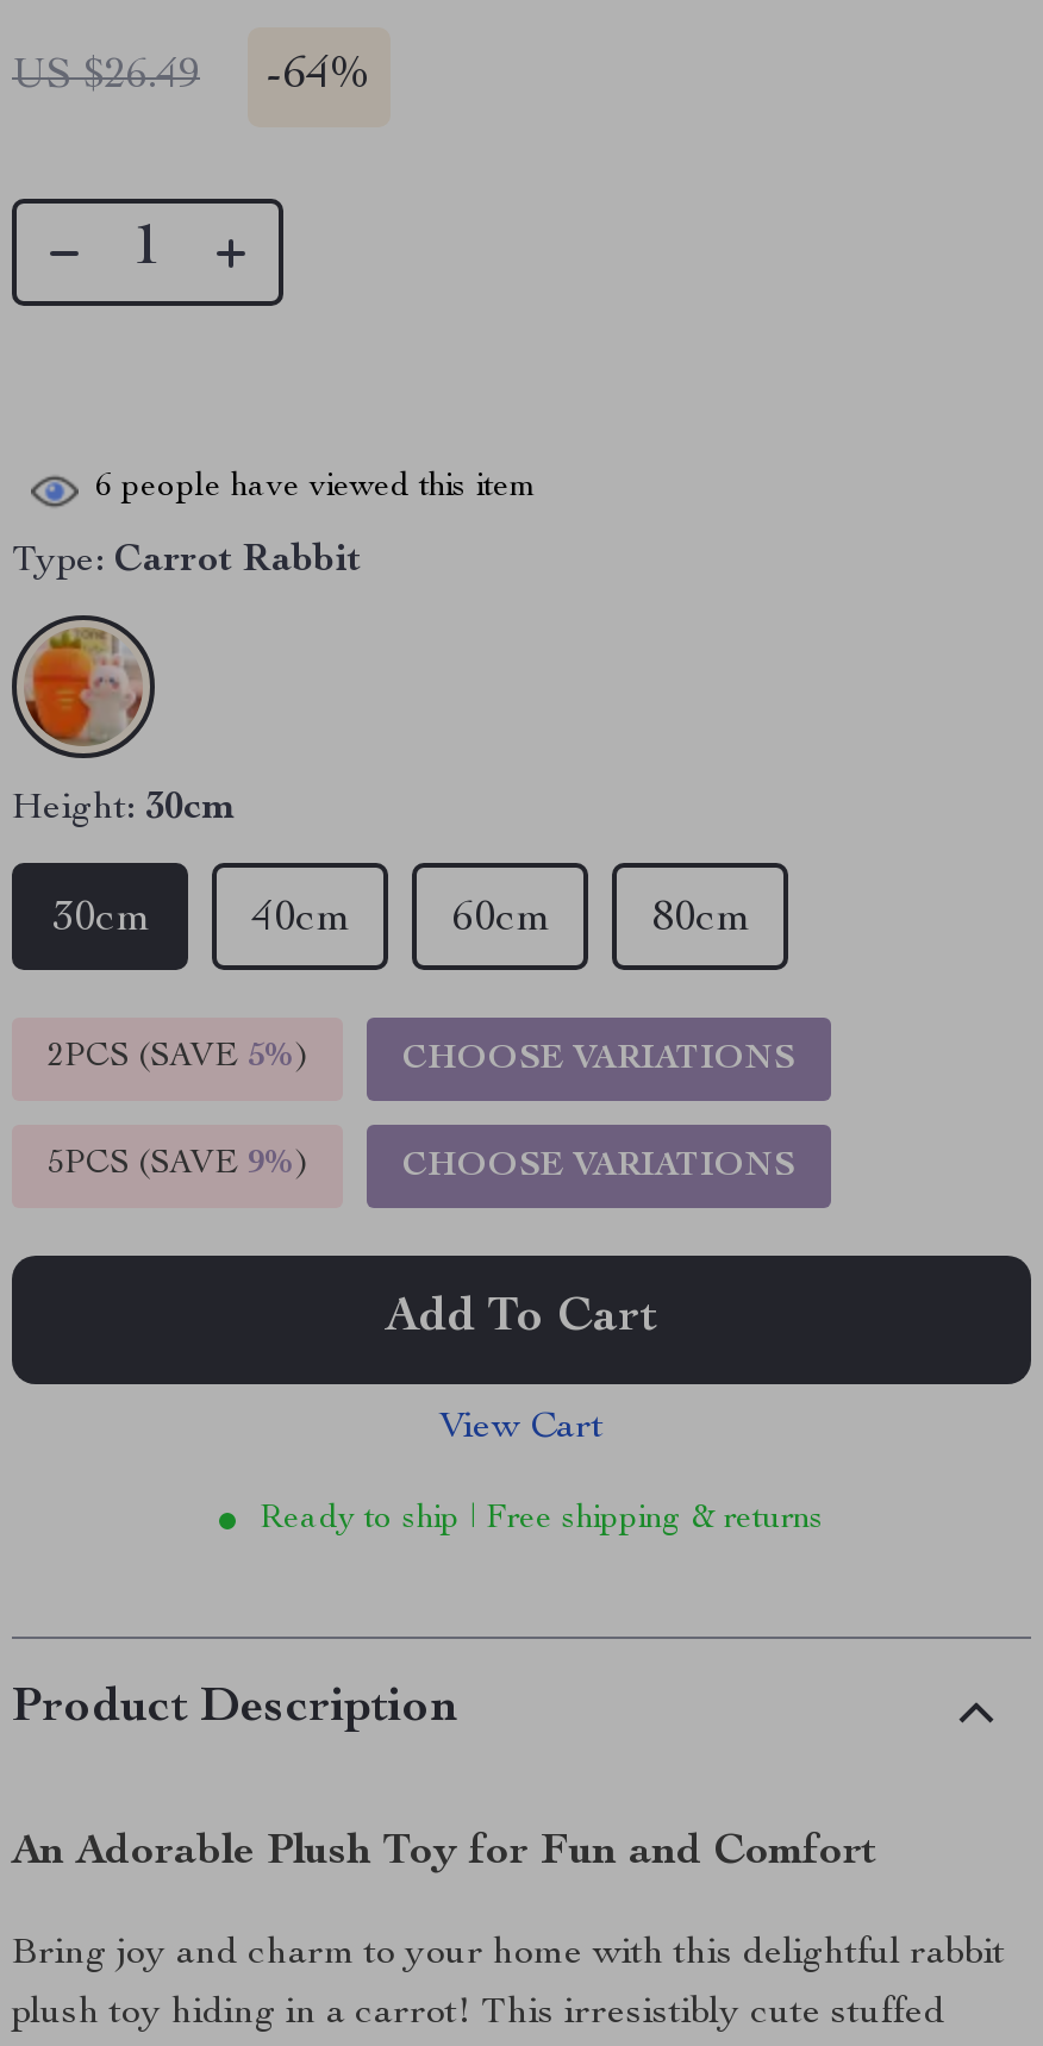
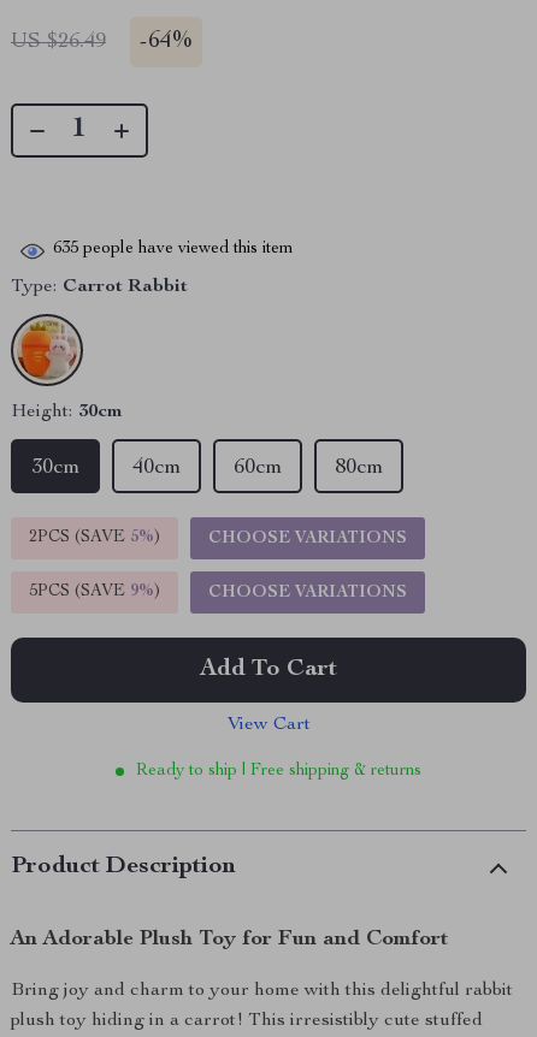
[95,471,538,504] 6 people have viewed this item -> [53,241,294,258] 635 people have viewed this item

